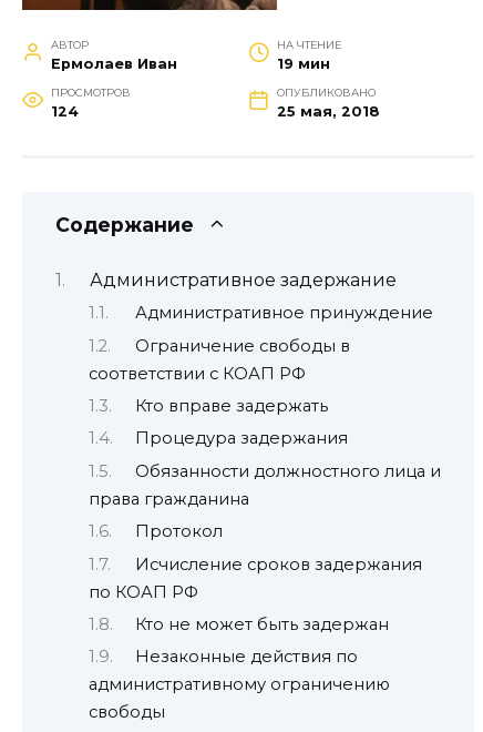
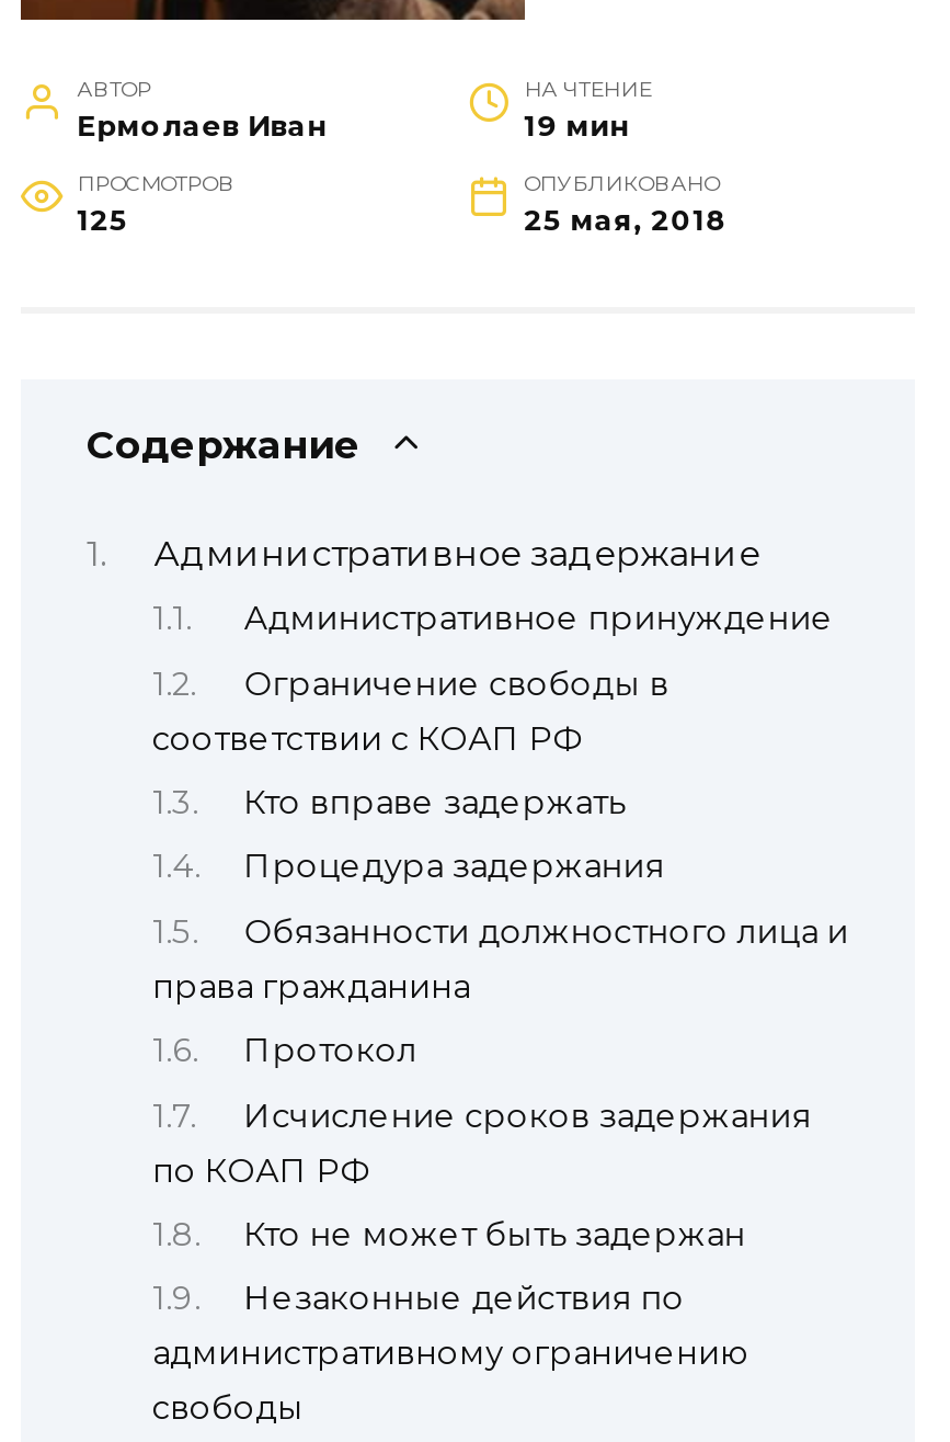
[51,104,78,120] 124 -> [77,205,127,238] 125

